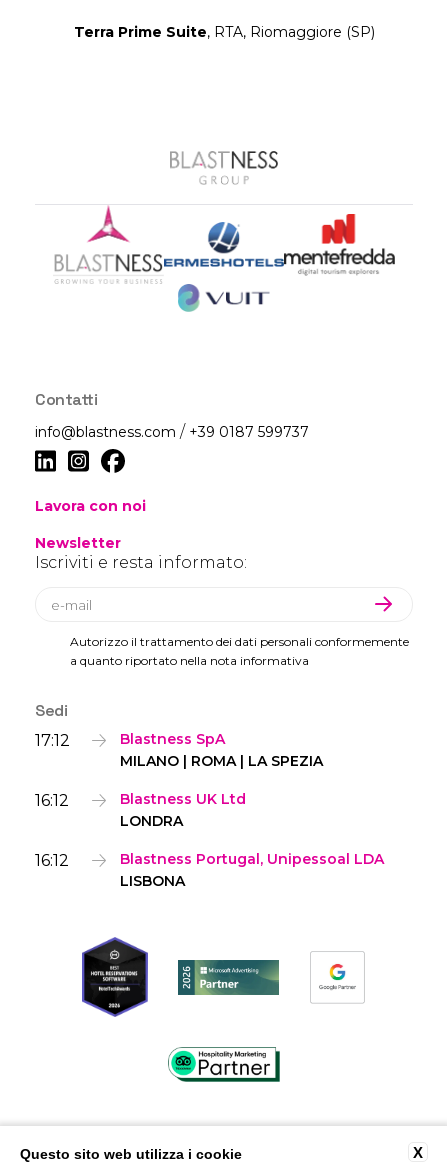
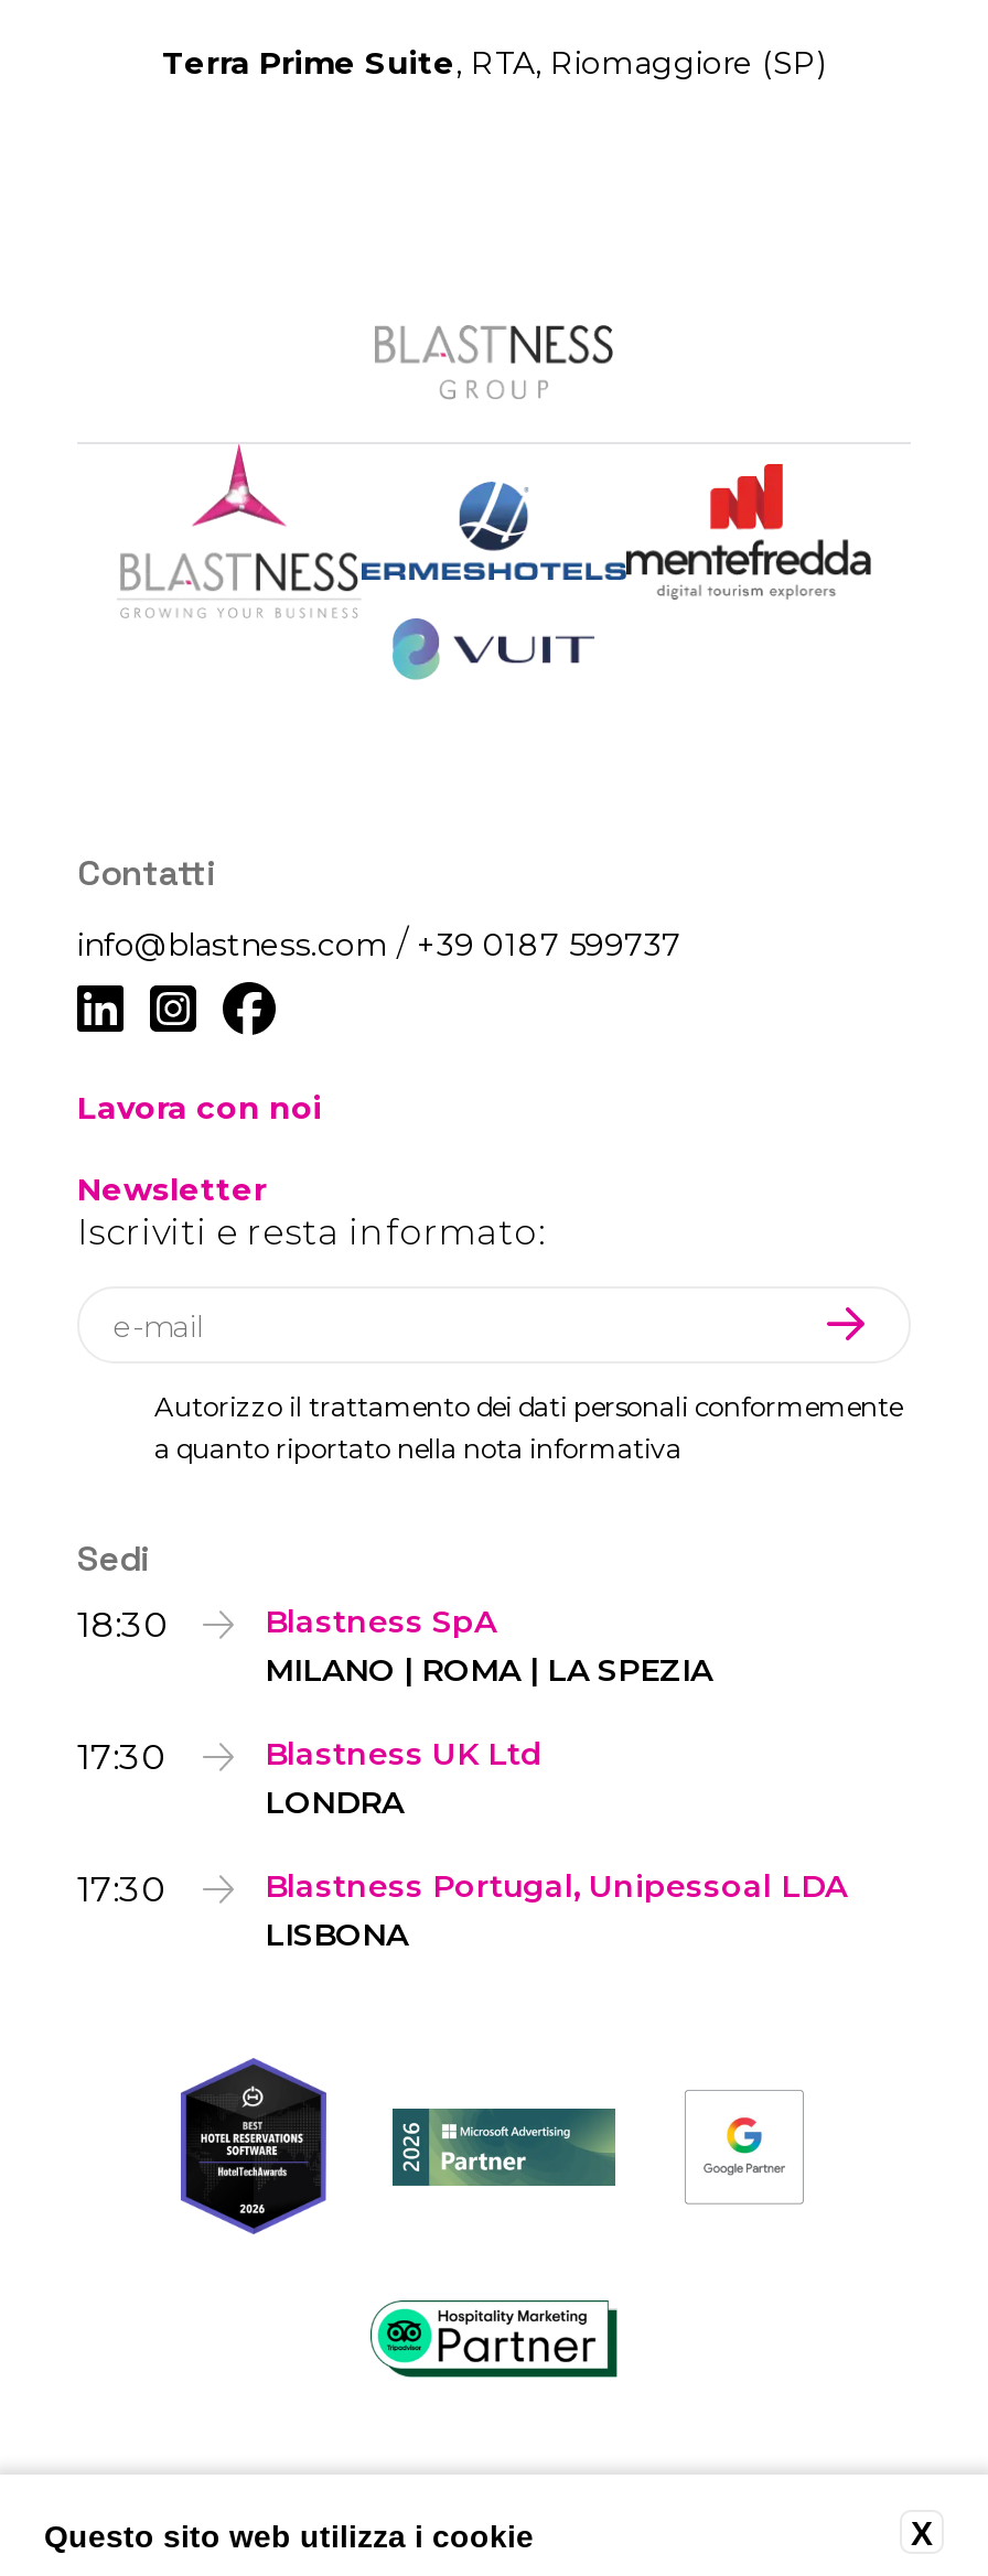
[35,730,70,750] 17:12 -> [77,1603,168,1647] 18:30
[35,790,69,810] 16:12 -> [77,1735,165,1779] 17:30
[35,850,69,870] 16:12 -> [77,1867,165,1911] 17:30

